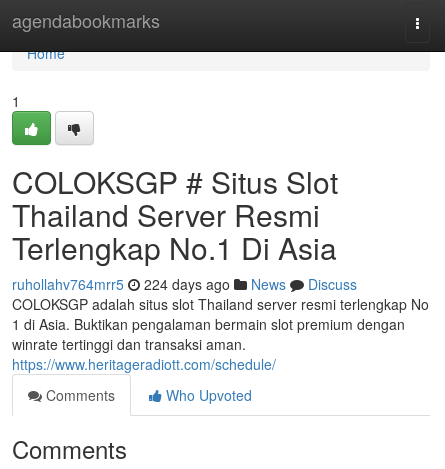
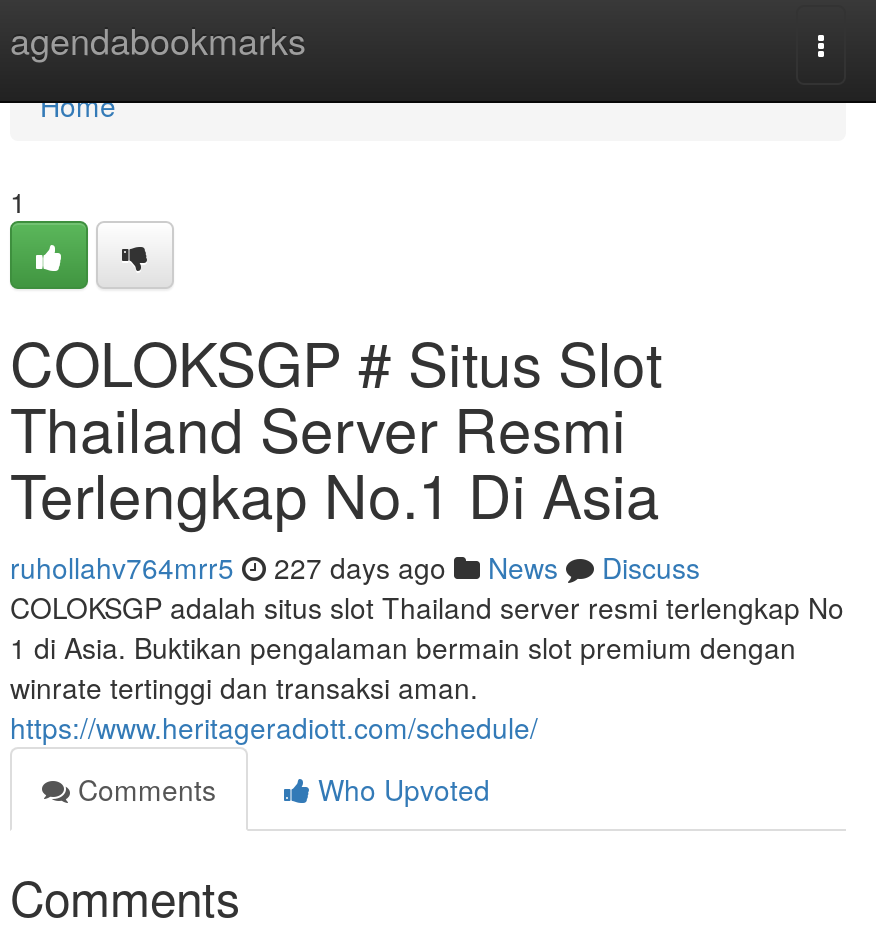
[12,274,357,294] ruhollahv764mrr5 224 days ago News Discuss -> [10,547,700,587] ruhollahv764mrr5 227 days ago News Discuss

